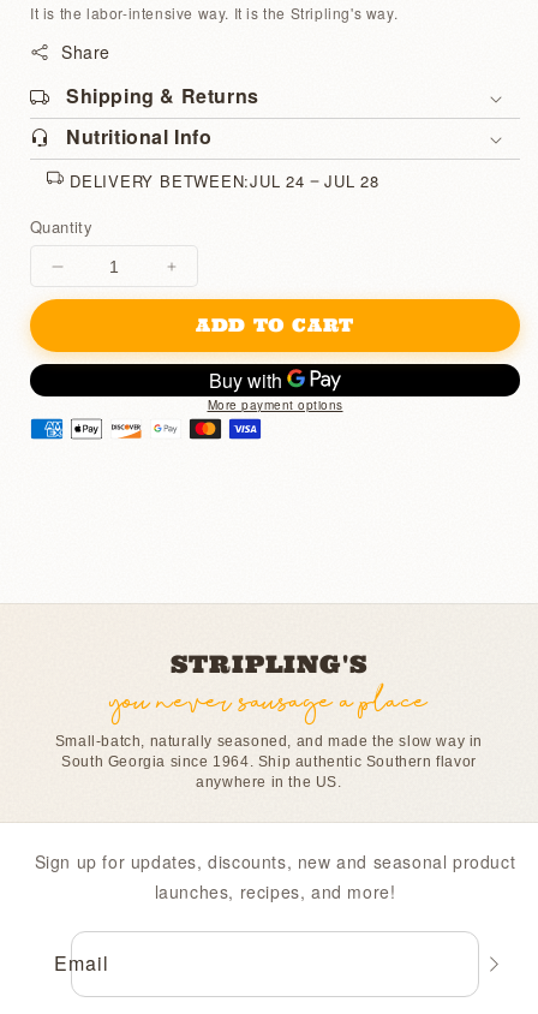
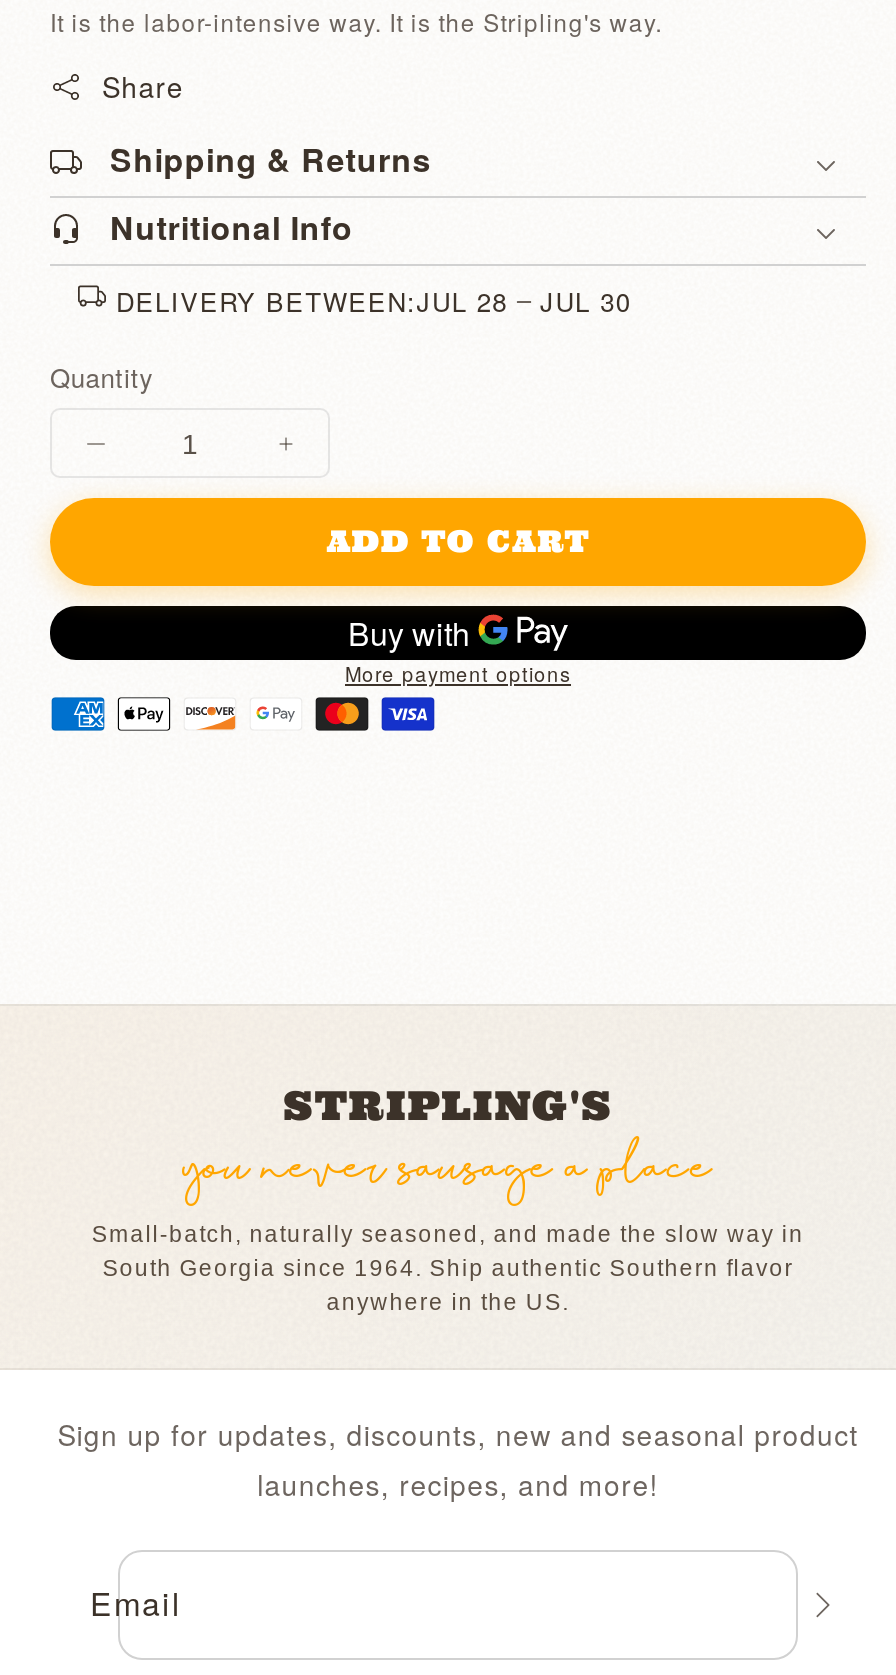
[70,170,305,193] DELIVERY BETWEEN:JUL 24 -> [116,283,508,321] DELIVERY BETWEEN:JUL 28
[324,170,379,193] JUL 28 -> [540,283,631,321] JUL 30

